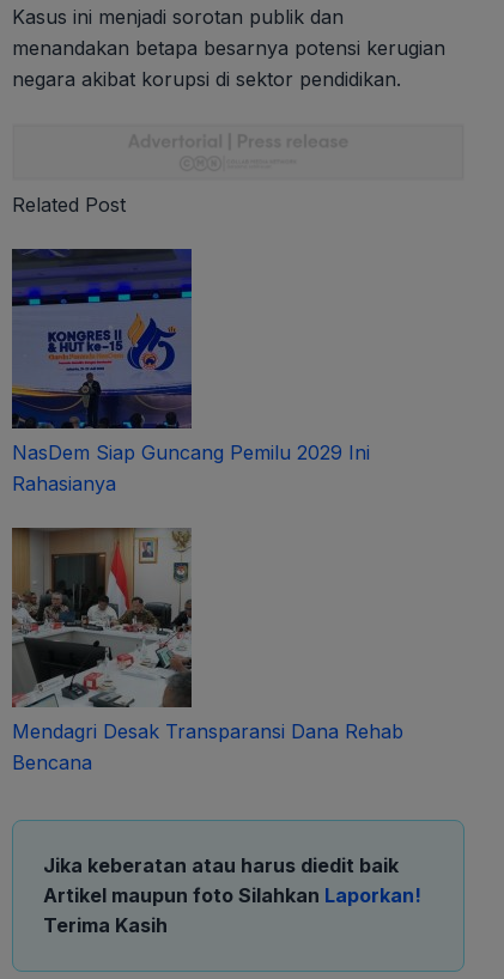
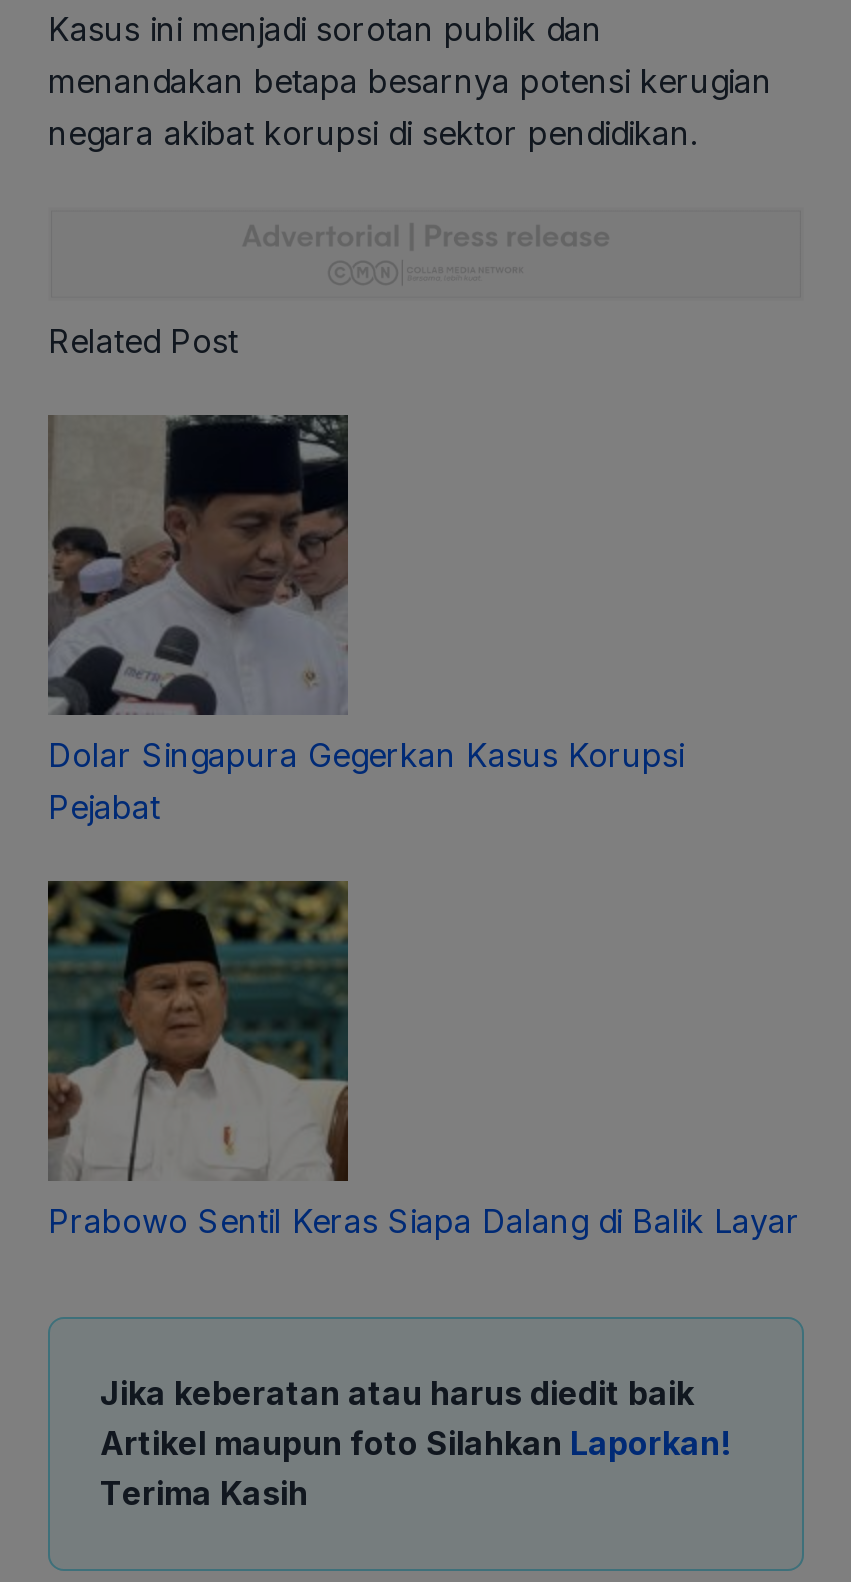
[11,248,370,495] [image] | NasDem Siap Guncang Pemilu 2029 Ini | Rahasianya -> [48,414,684,828] [image] | Dolar Singapura Gegerkan Kasus Korupsi | Pejabat
[11,528,403,774] [image] | Mendagri Desak Transparansi Dana Rehab | Bencana -> [46,880,800,1242] [image] | Prabowo Sentil Keras Siapa Dalang di Balik Layar

